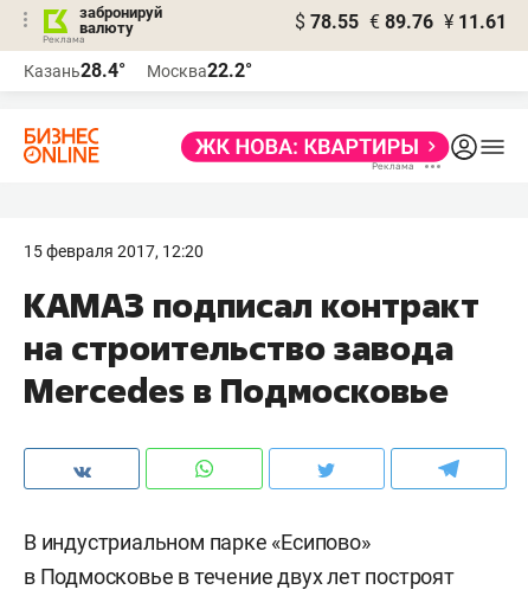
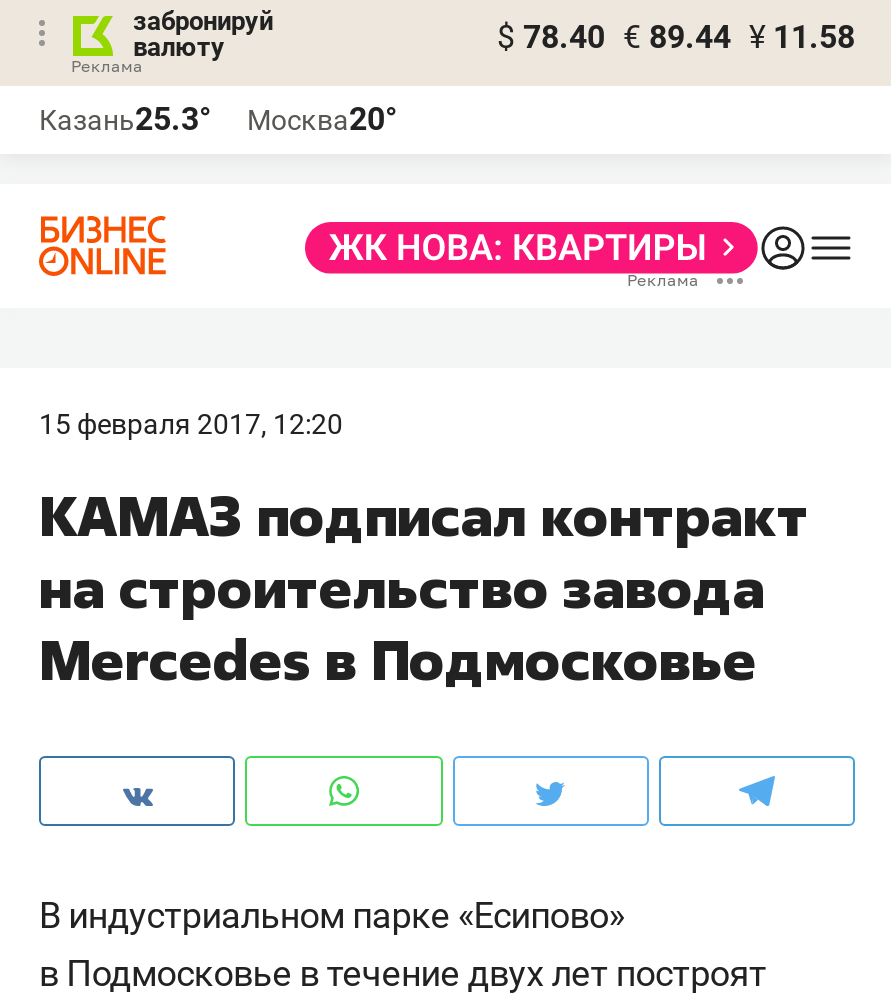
[295,11,507,33] $ 78.55 € 89.76 ¥ 11.61 -> [497,18,855,56] $ 78.40 € 89.44 ¥ 11.58
[24,59,125,82] Казань28.4° -> [39,100,211,138] Казань25.3°
[147,59,252,82] Москва22.2° -> [247,100,397,138] Москва20°

